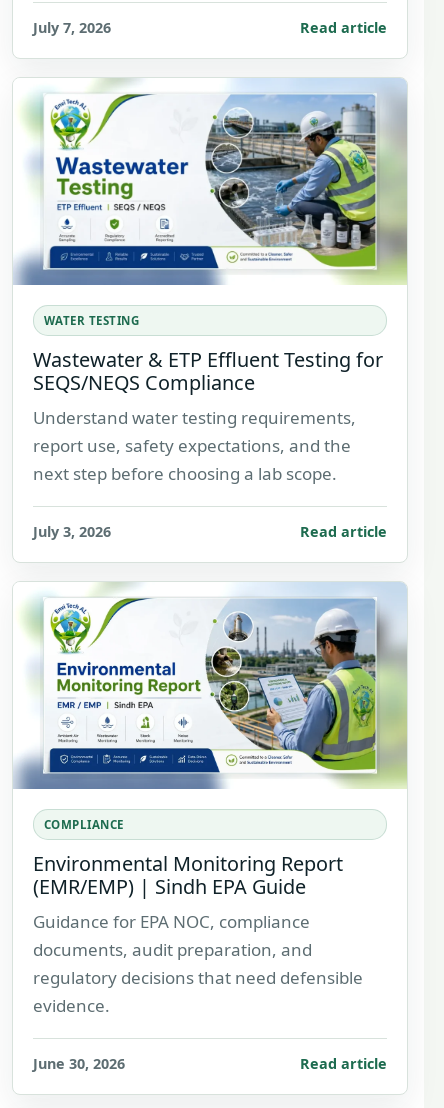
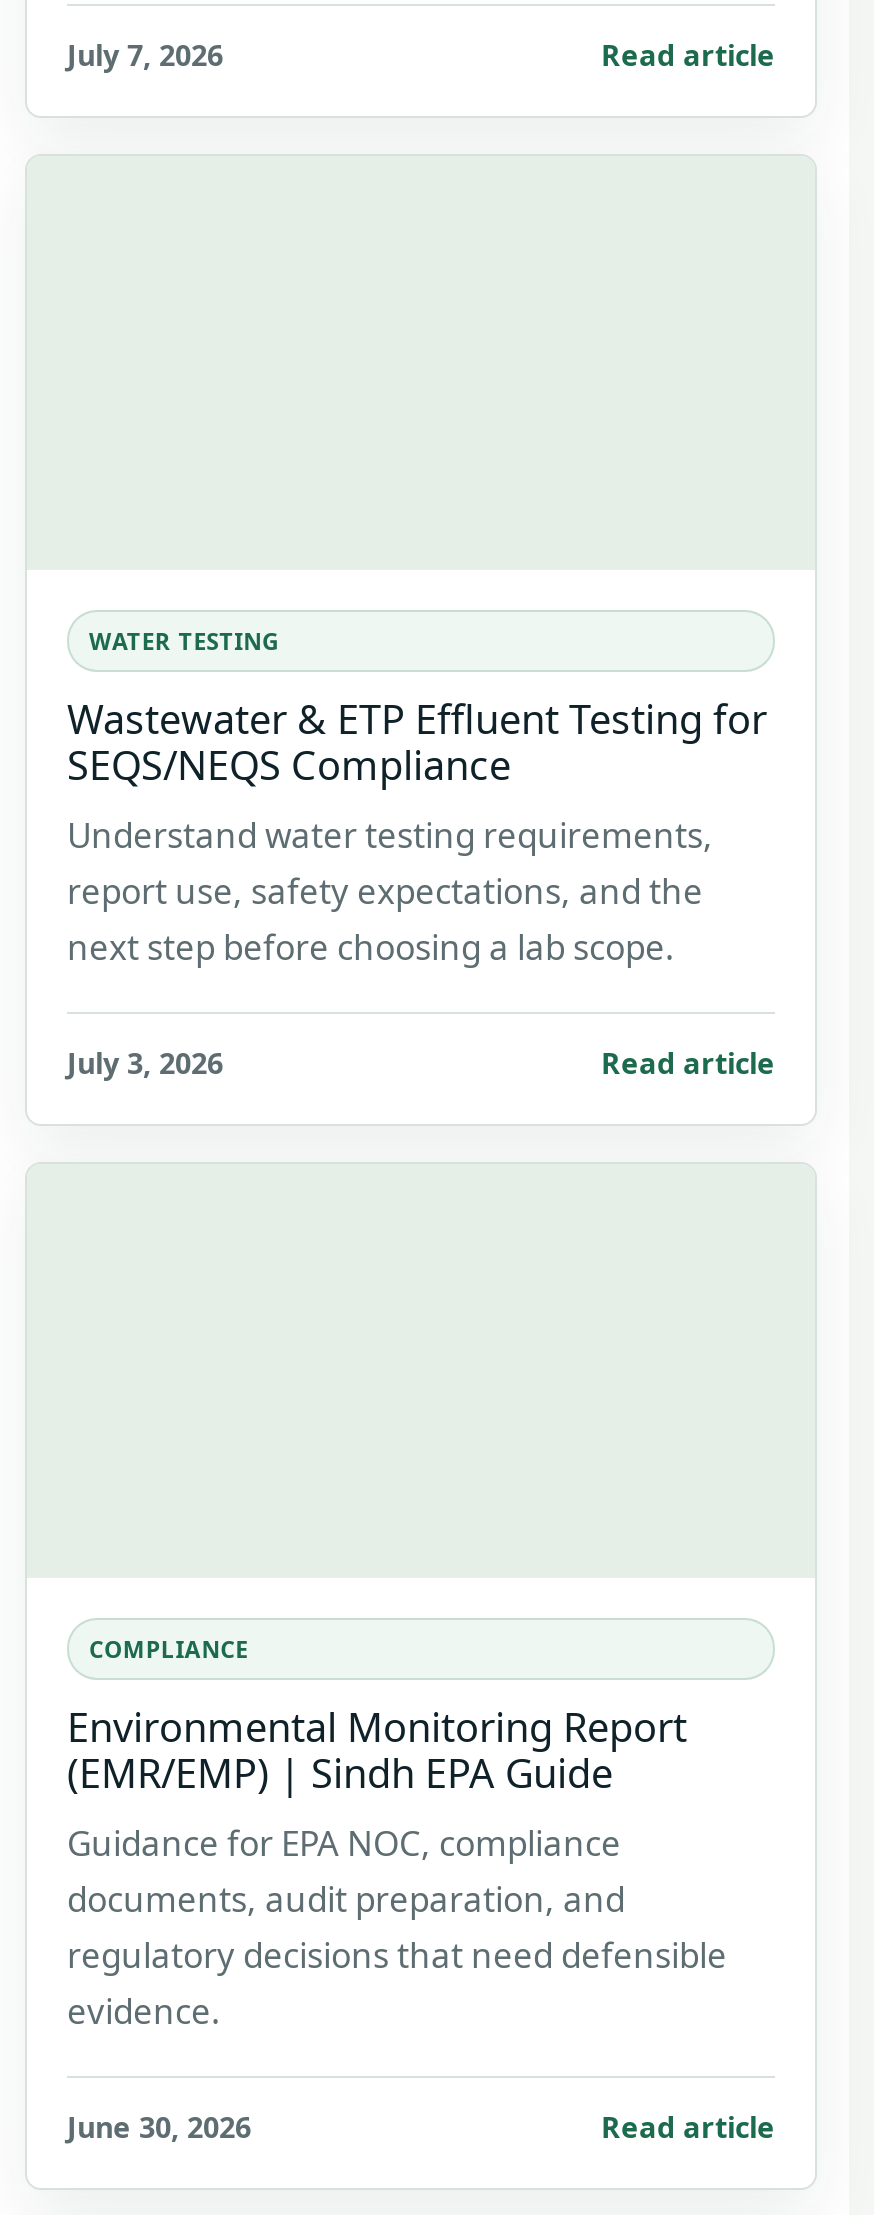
[14,79,408,286] [image] -> none
[14,583,407,790] [image] -> none

